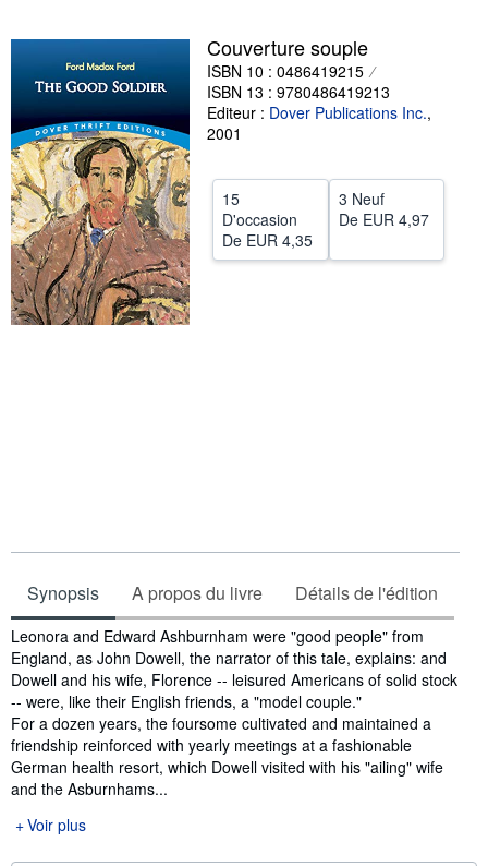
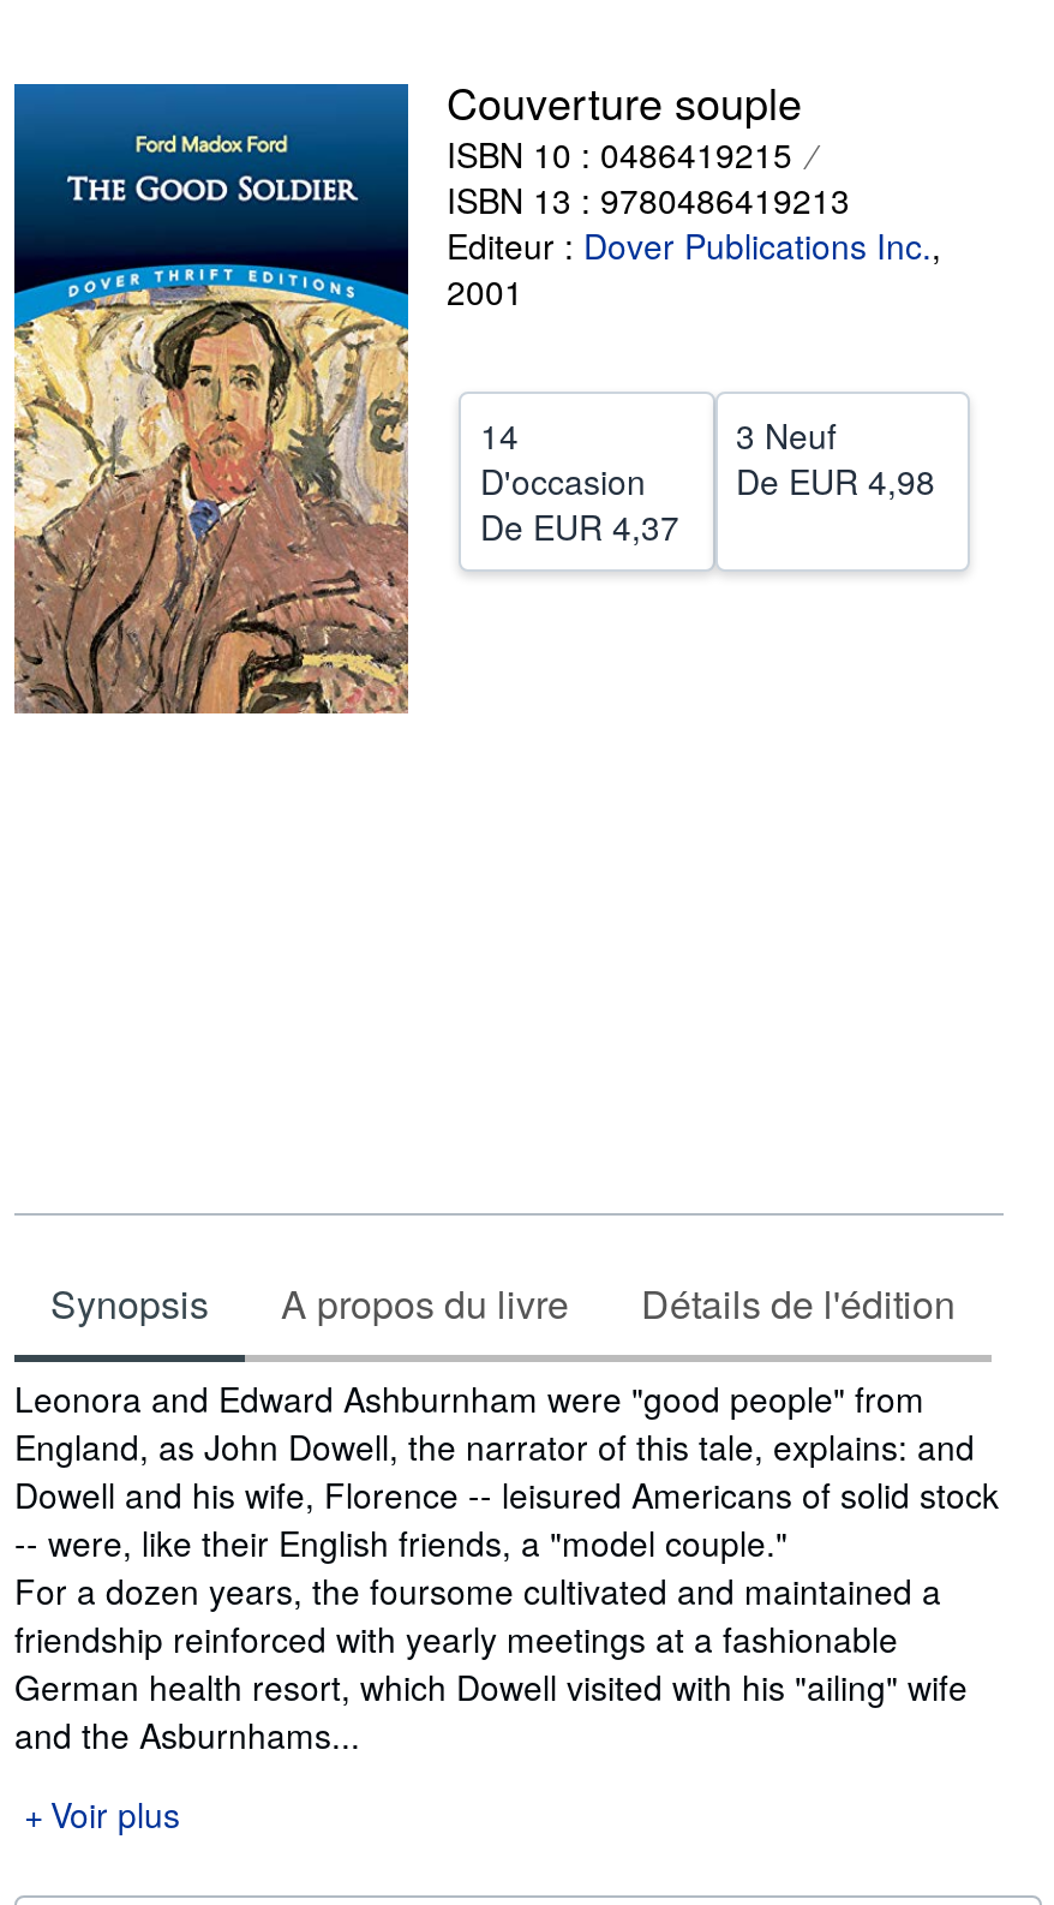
[222,188,240,209] 15 -> [480,411,519,459] 14
[222,208,429,230] D'occasion De EUR 4,97 -> [480,456,935,504] D'occasion De EUR 4,98
[222,229,313,251] De EUR 4,35 -> [480,502,679,550] De EUR 4,37

